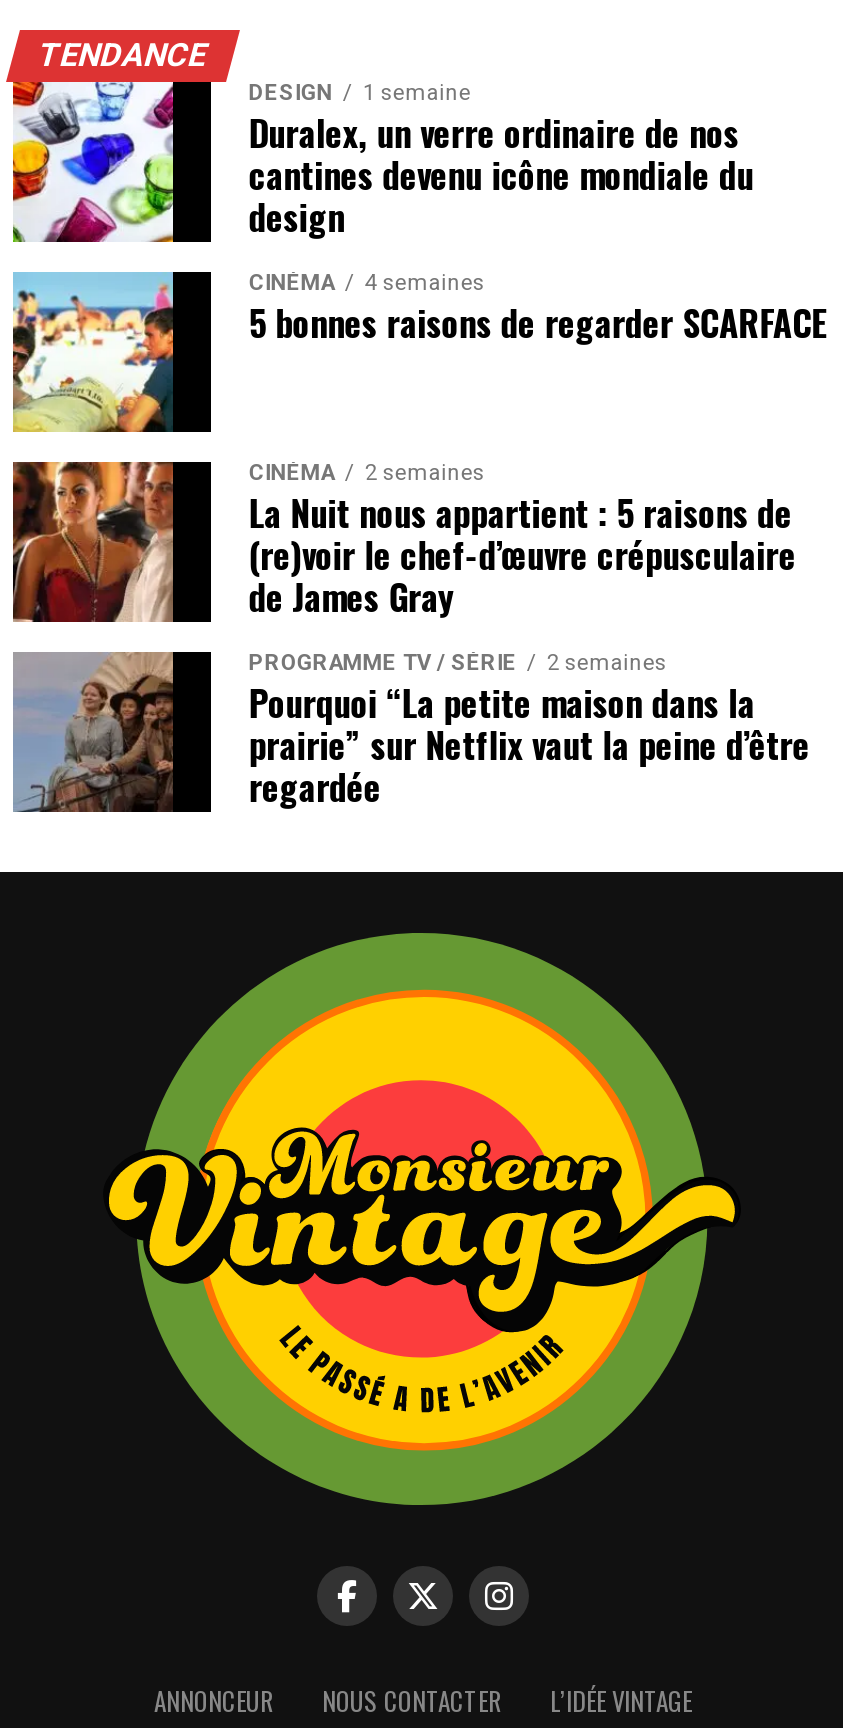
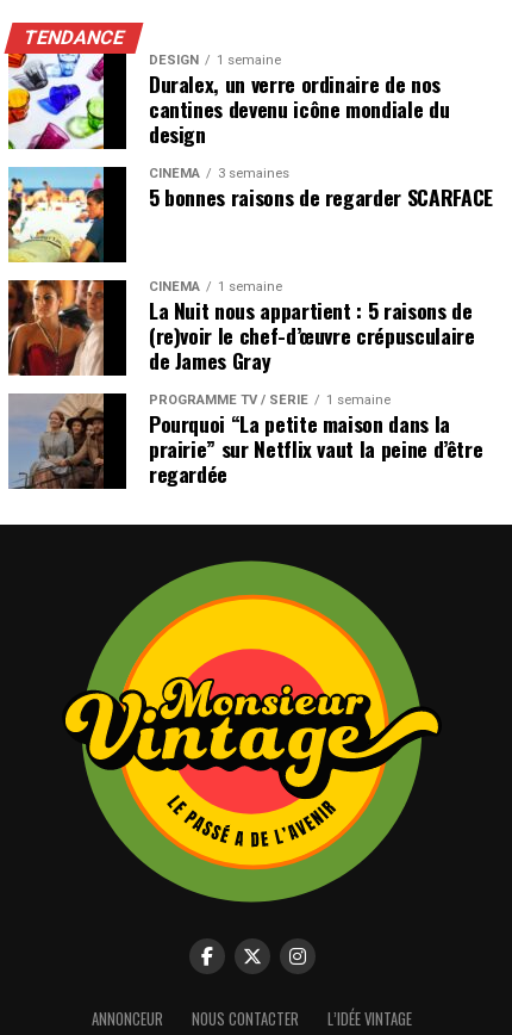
[249,270,485,296] CINÉMA 4 semaines -> [149,166,289,181] CINÉMA 3 semaines
[249,460,485,486] CINÉMA 2 semaines -> [149,279,282,295] CINÉMA 1 semaine
[249,650,667,676] PROGRAMME TV / SÉRIE 2 semaines -> [149,392,390,408] PROGRAMME TV / SÉRIE 1 semaine

